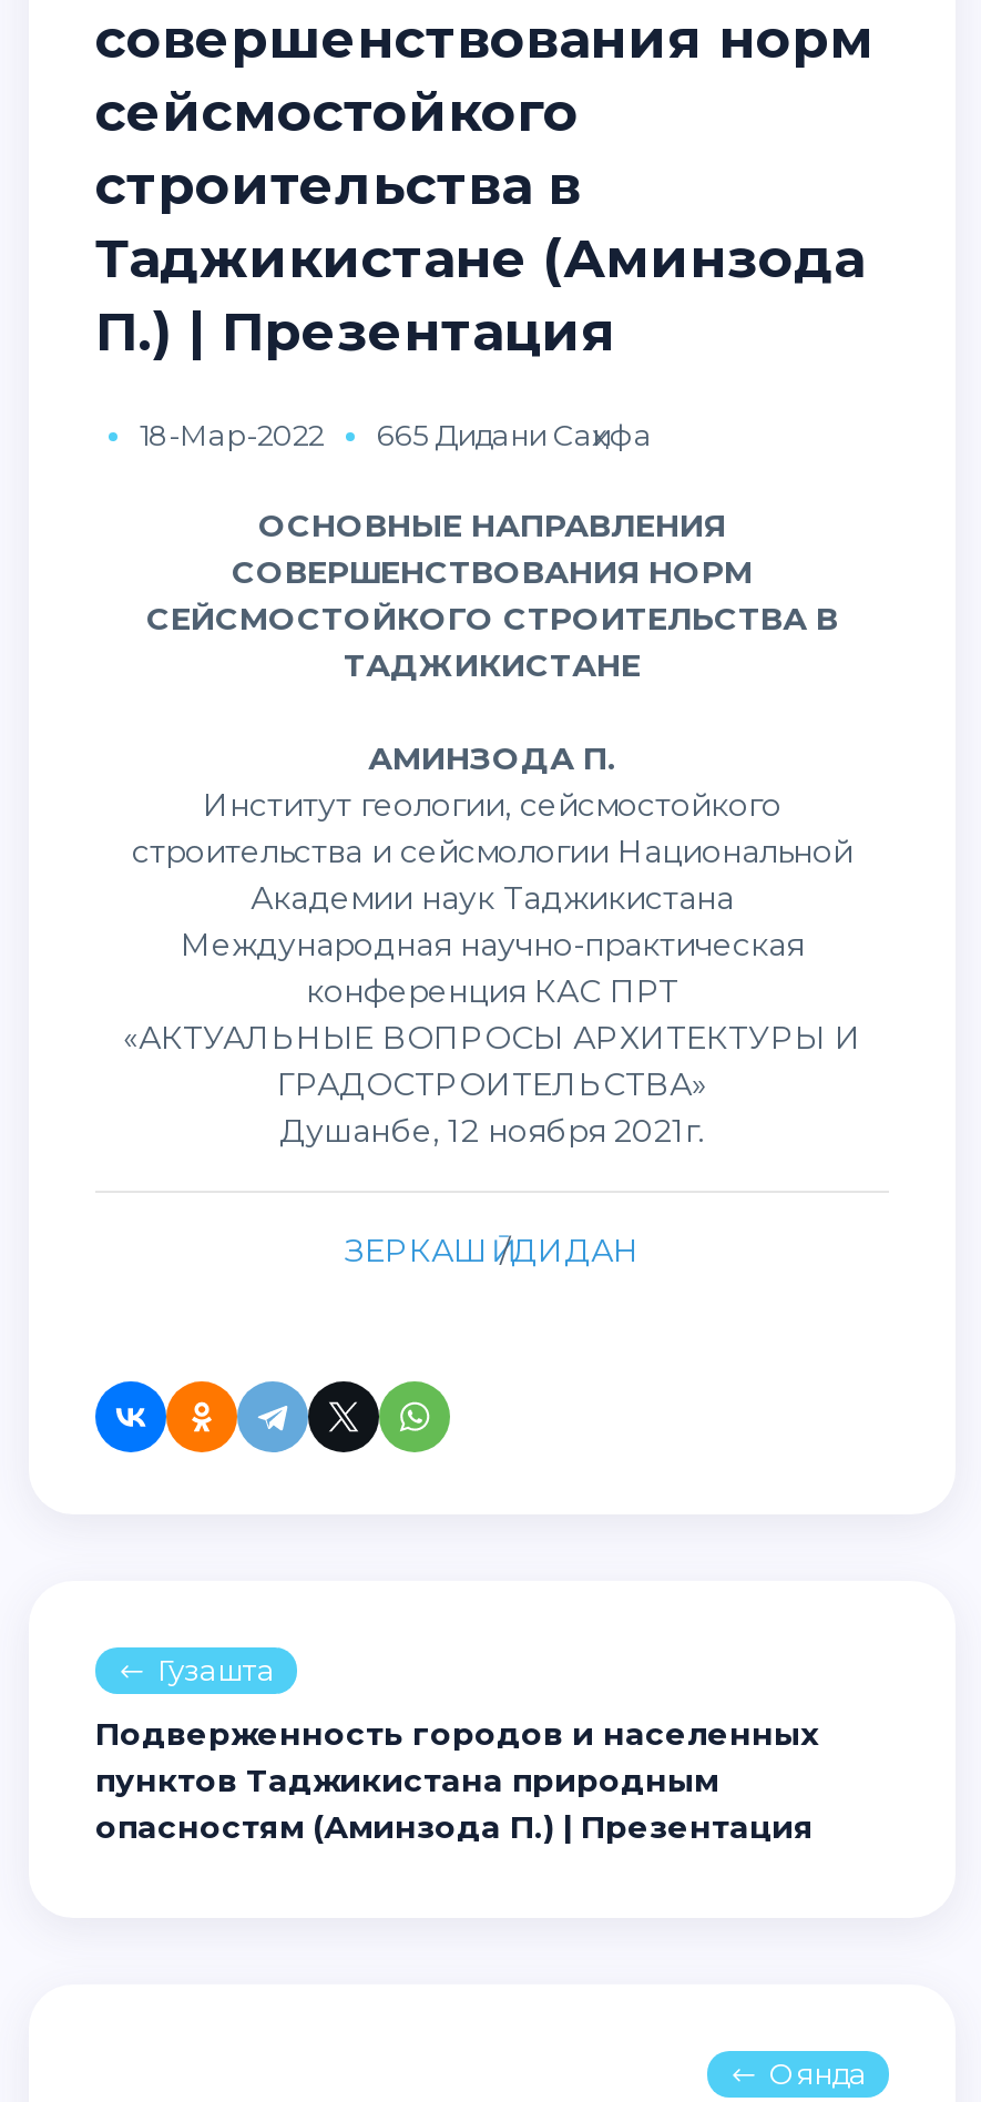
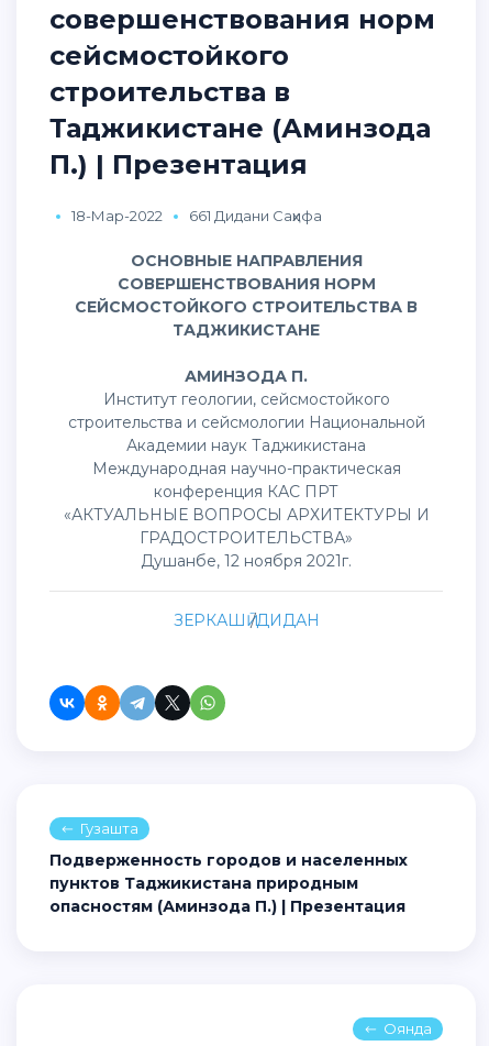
[377,417,652,452] 665 Дидани Саҳифа -> [189,207,322,224] 661 Дидани Саҳифа

